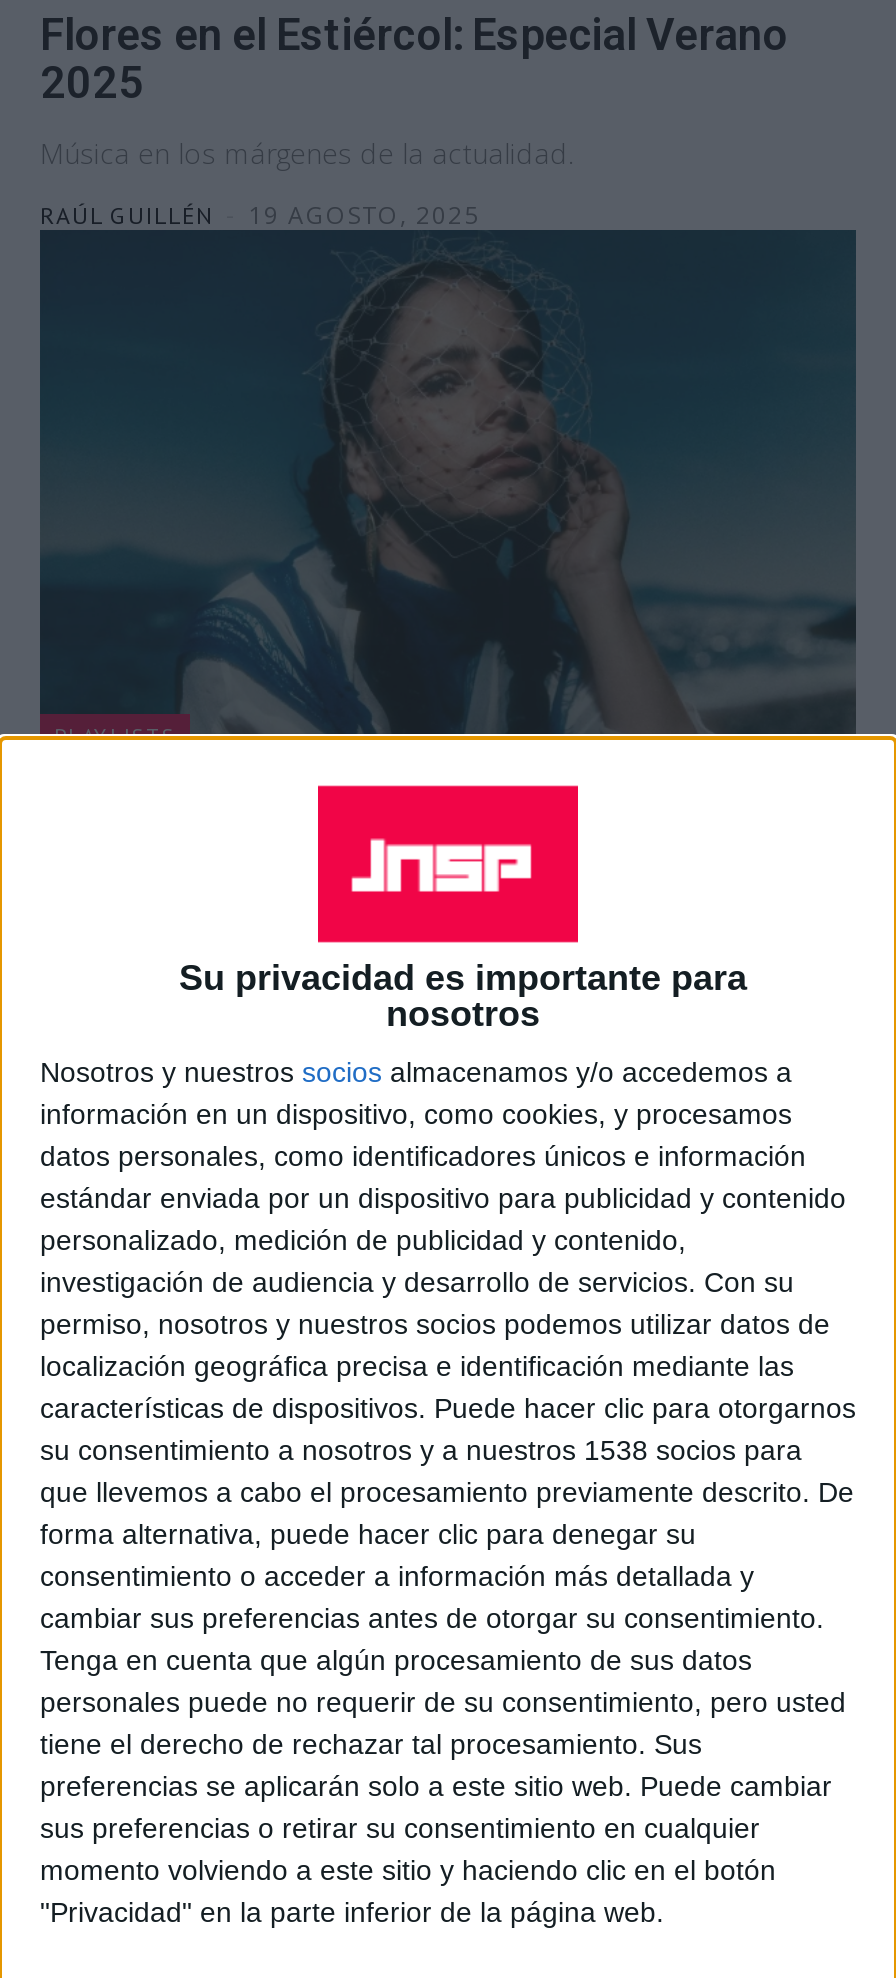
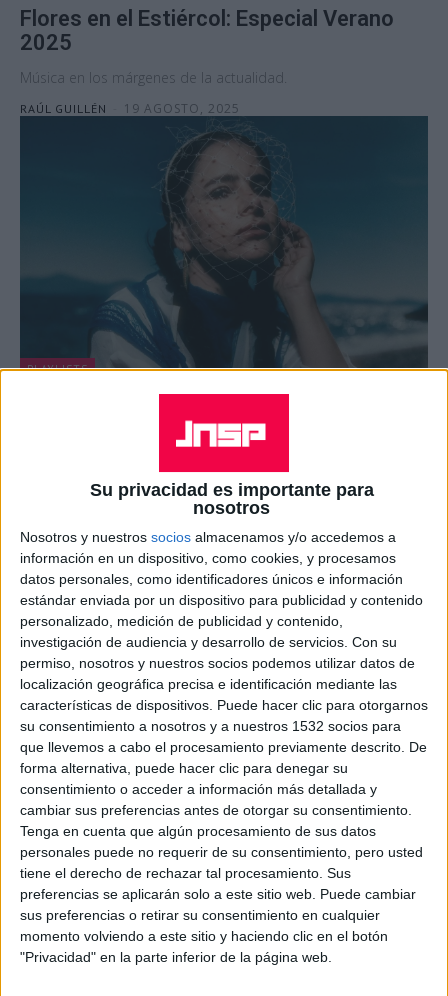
[40,1435,802,1467] su consentimiento a nosotros y a nuestros 1538 socios para -> [20,718,401,734] su consentimiento a nosotros y a nuestros 1532 socios para

